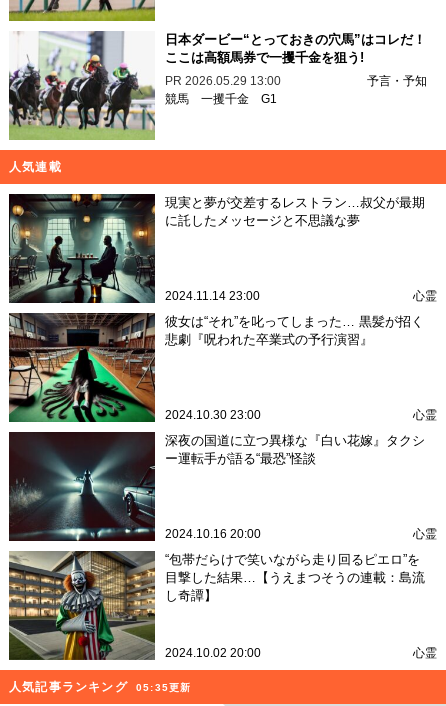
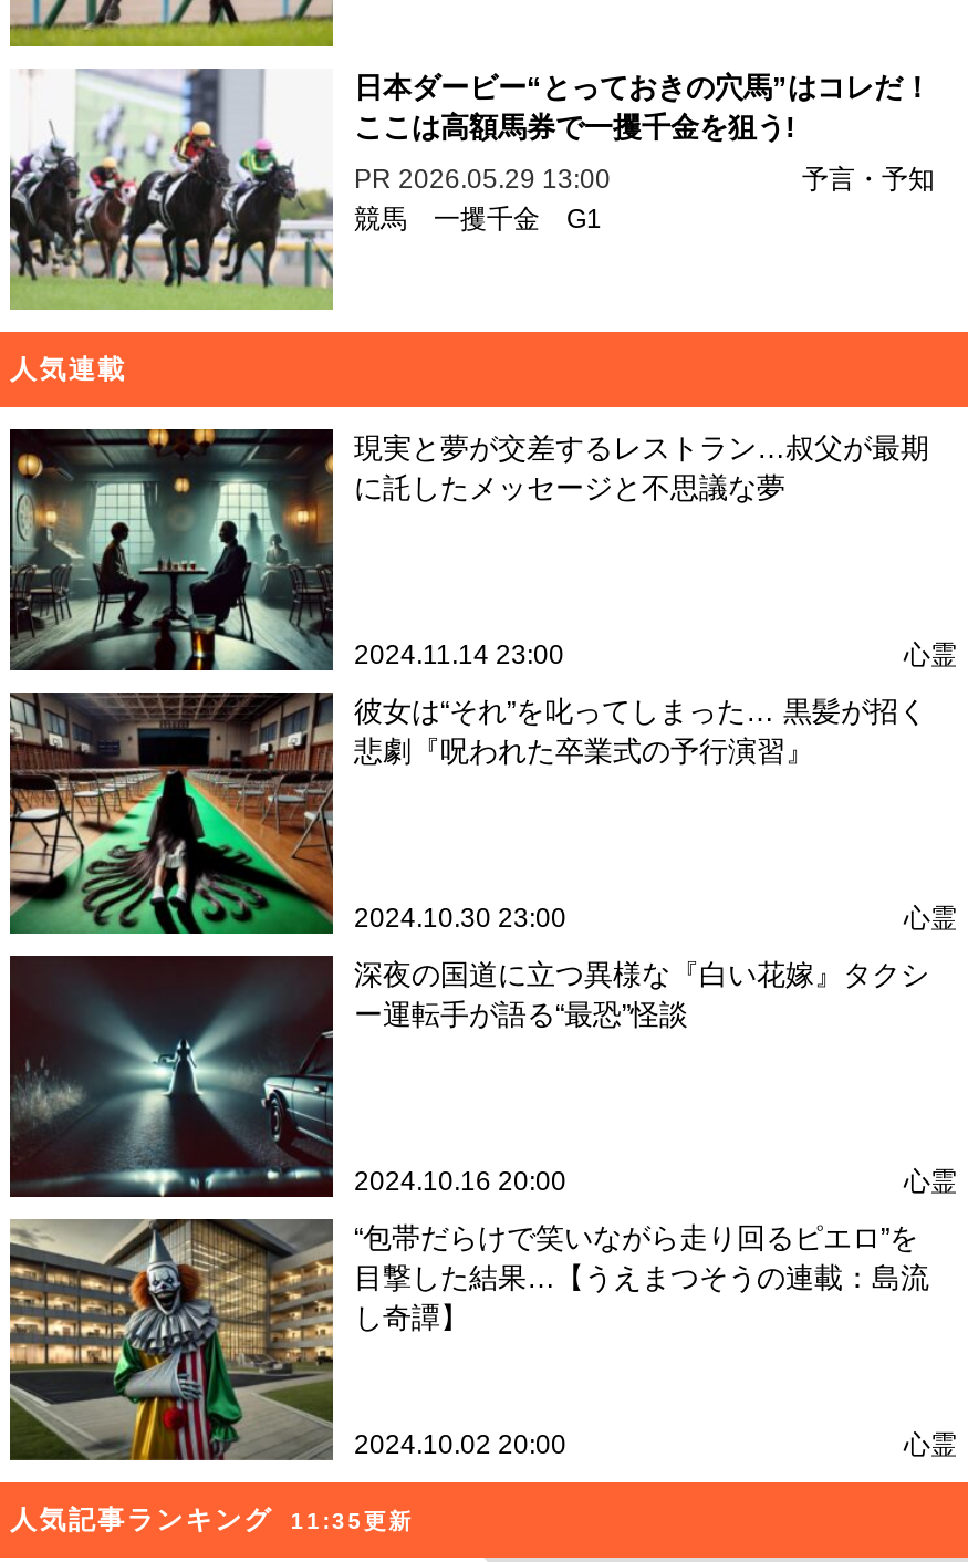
[9,680,191,694] 人気記事ランキング 05:35更新 -> [10,1505,414,1536] 人気記事ランキング 11:35更新

